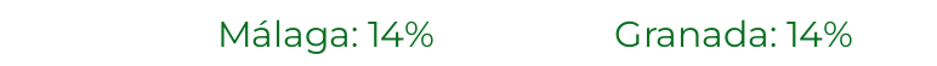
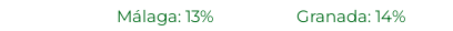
[217,10,433,56] Málaga: 14% -> [116,5,213,26] Málaga: 13%

